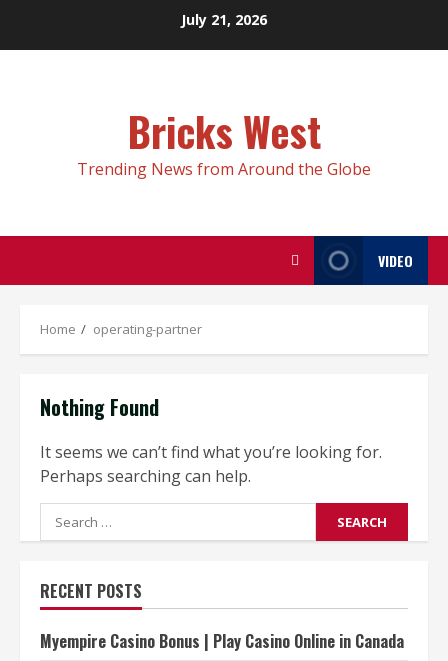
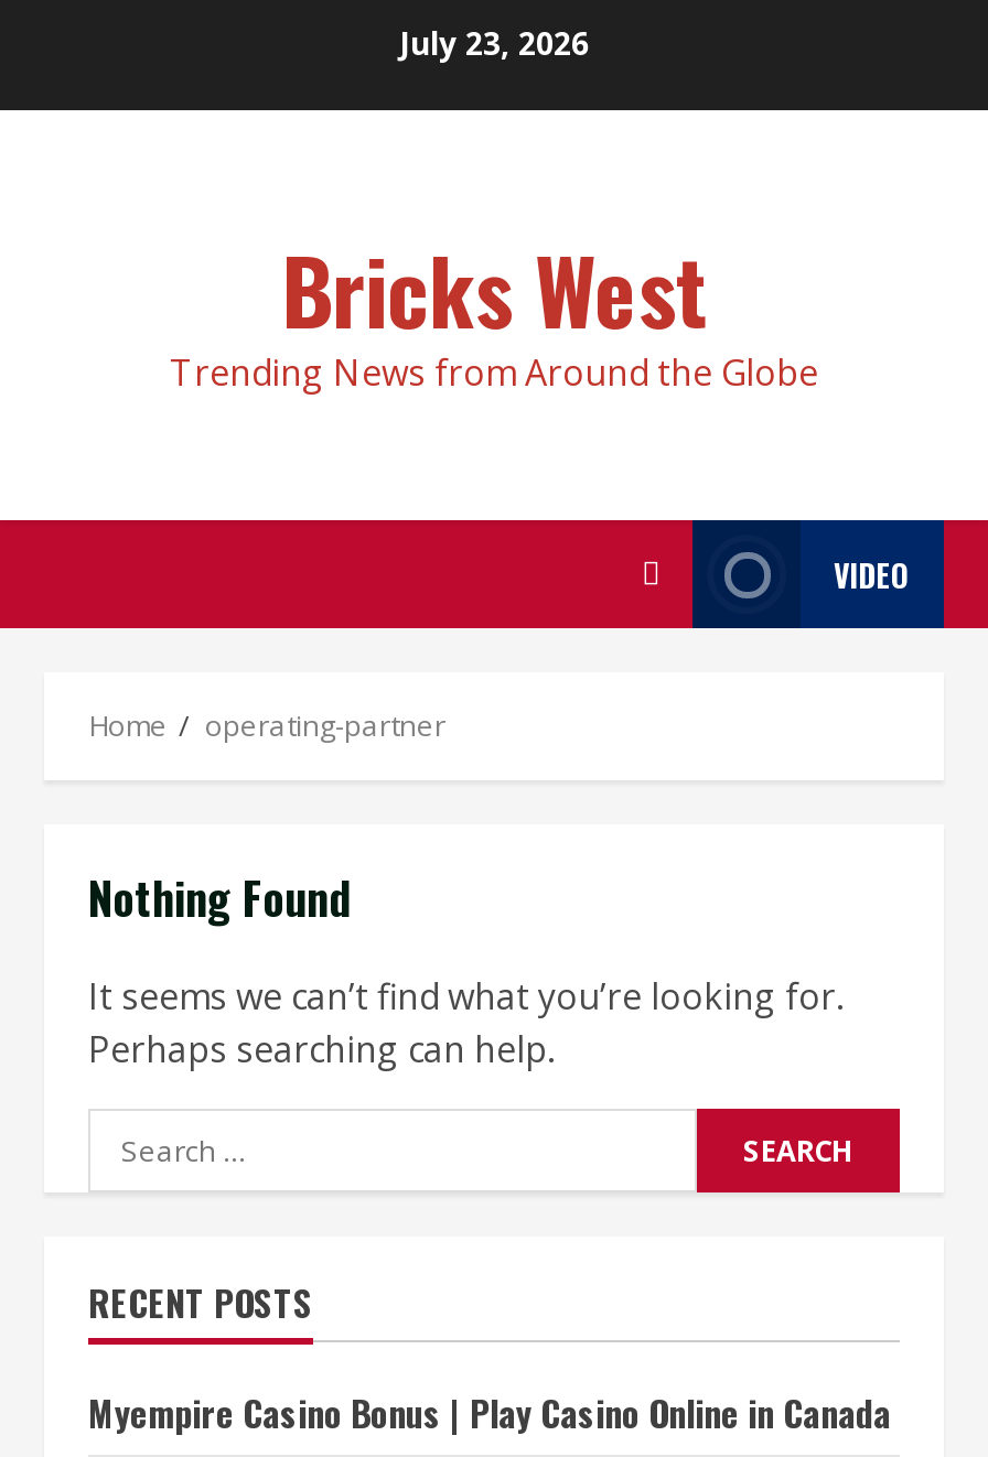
[181,10,267,29] July 21, 2026 -> [399,22,589,63] July 23, 2026

